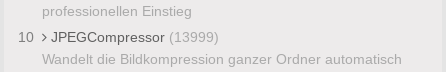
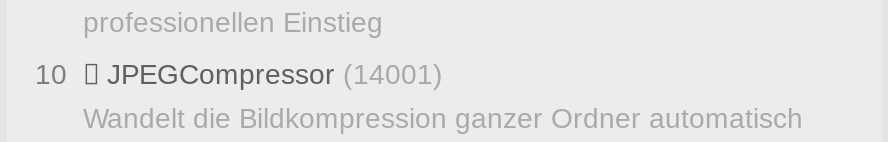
[47,29,219,45] JPEGCompressor (13999) -> [99,58,443,90] JPEGCompressor (14001)

